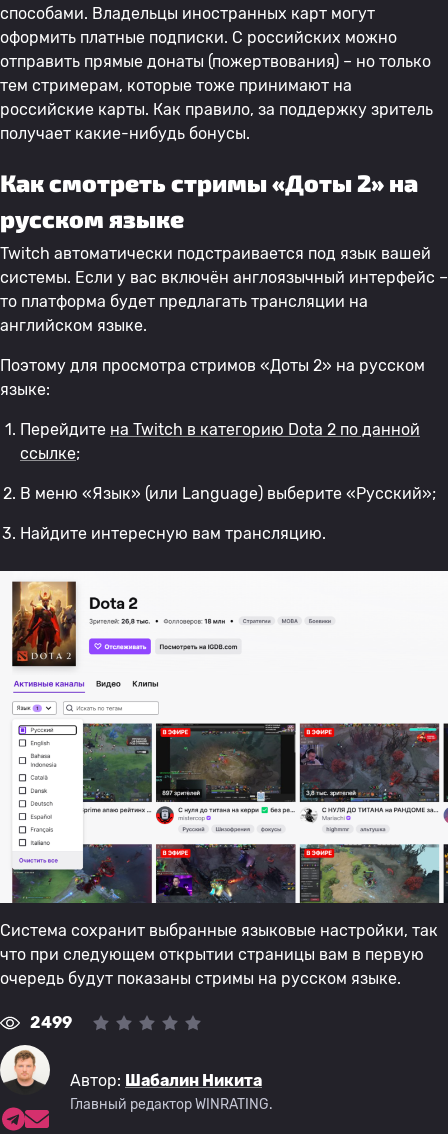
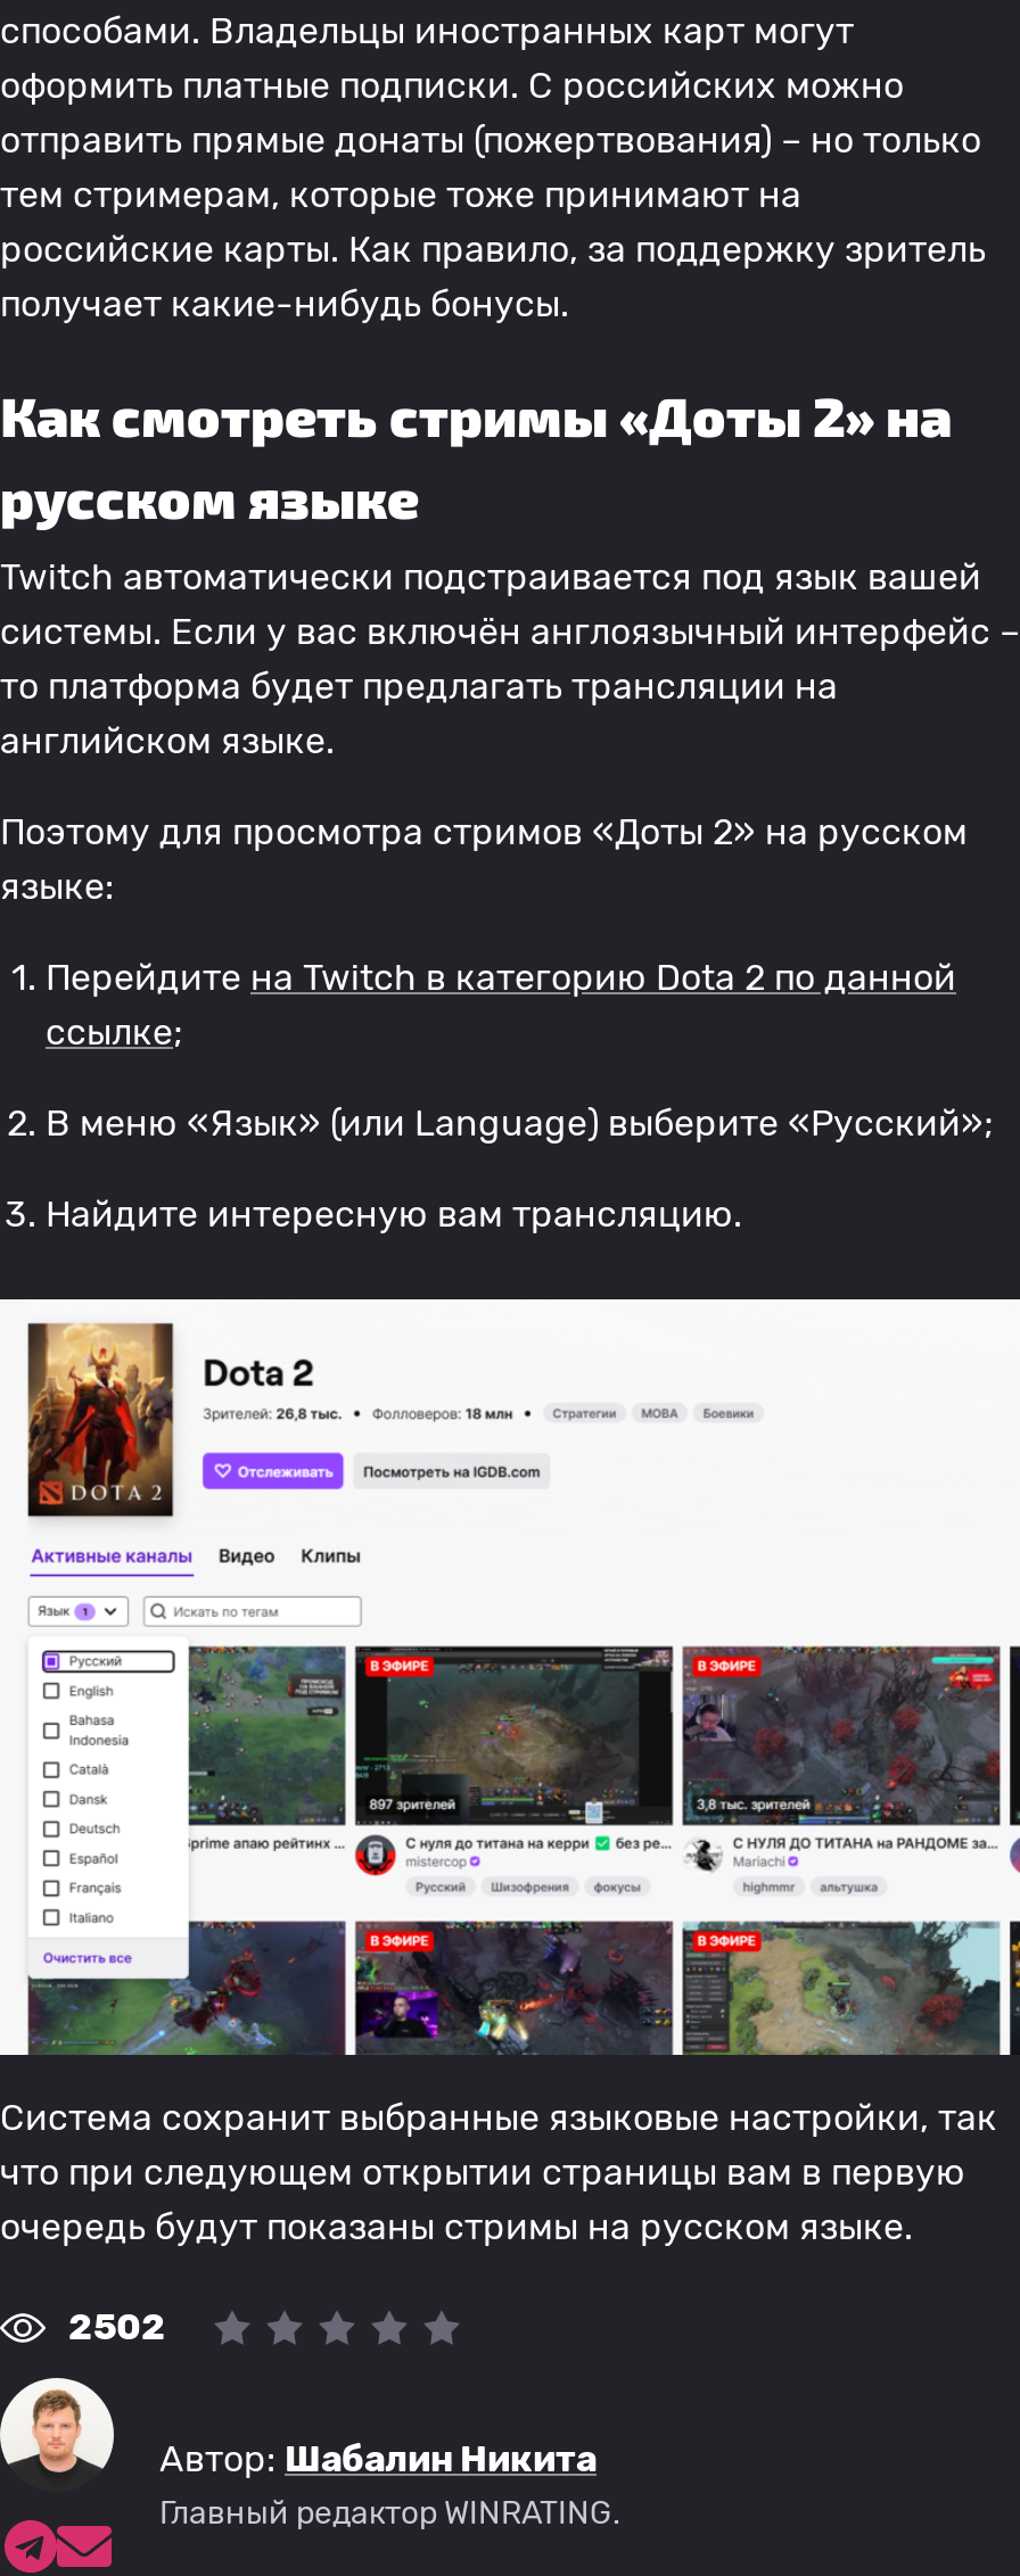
[30,1013,72,1032] 2499 -> [68,2304,166,2348] 2502

